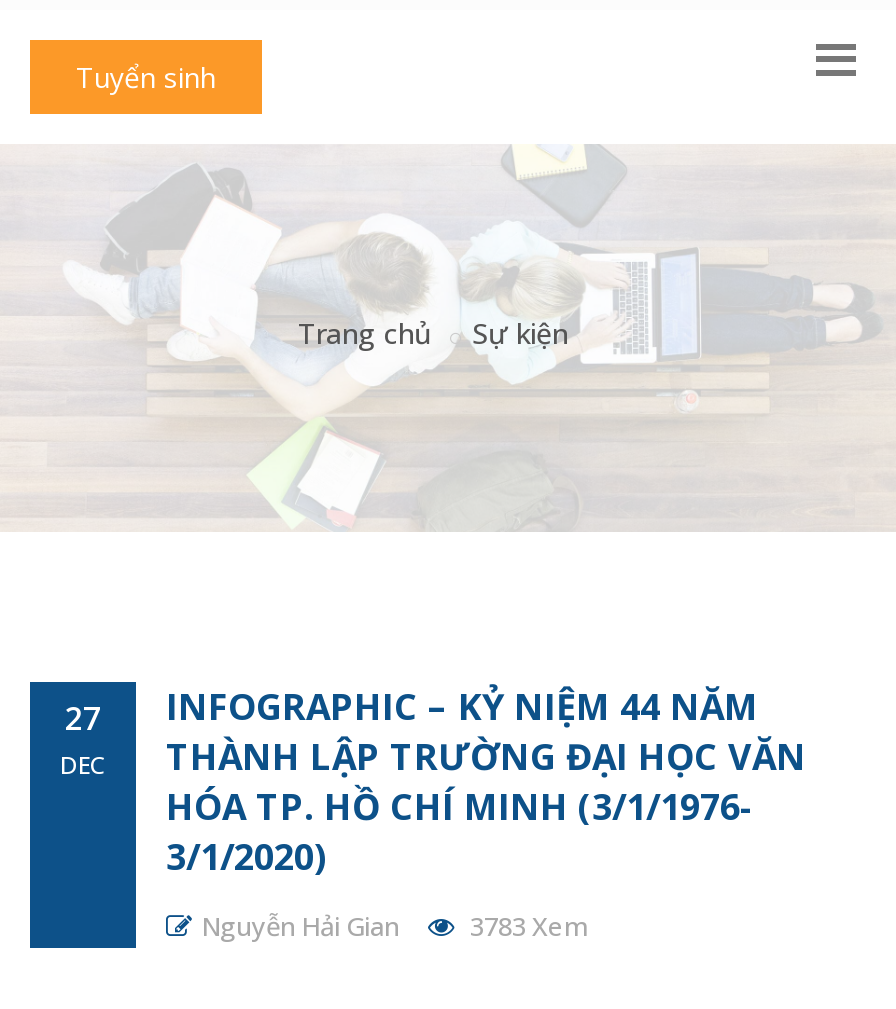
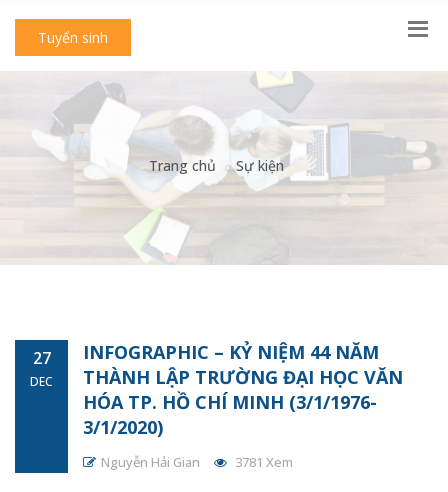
[202,908,586,944] Nguyễn Hải Gian 3783 Xem -> [101,453,293,471] Nguyễn Hải Gian 3781 Xem

